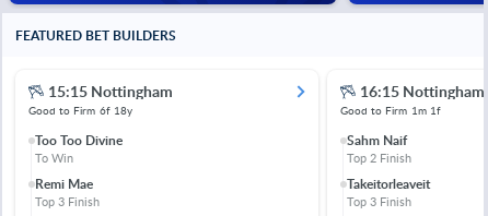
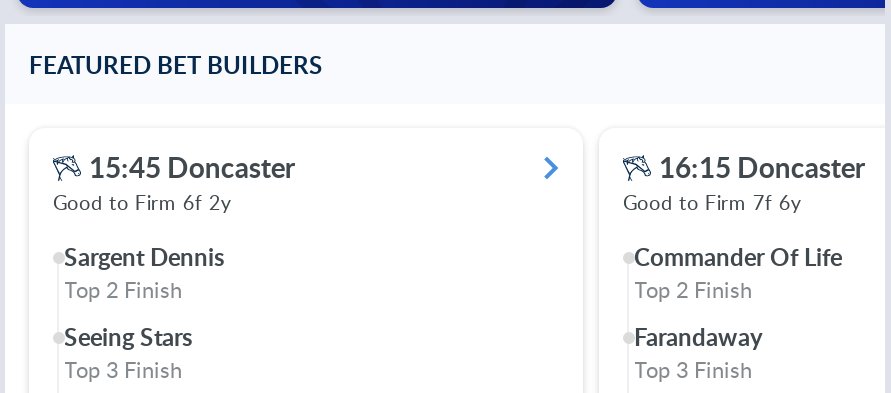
[28,81,173,118] 15:15 Nottingham | Good to Firm 6f 18y -> [53,148,295,216] 15:45 Doncaster | Good to Firm 6f 2y
[340,81,484,118] 16:15 Nottingham | Good to Firm 1m 1f -> [623,148,865,216] 16:15 Doncaster | Good to Firm 7f 6y
[34,131,122,166] Too Too Divine | To Win -> [64,240,224,304] Sargent Dennis | Top 2 Finish
[346,131,406,150] Sahm Naif -> [634,240,842,274] Commander Of Life
[34,175,92,193] Remi Mae -> [64,320,192,354] Seeing Stars
[346,175,429,193] Takeitorleaveit -> [634,320,762,354] Farandaway

